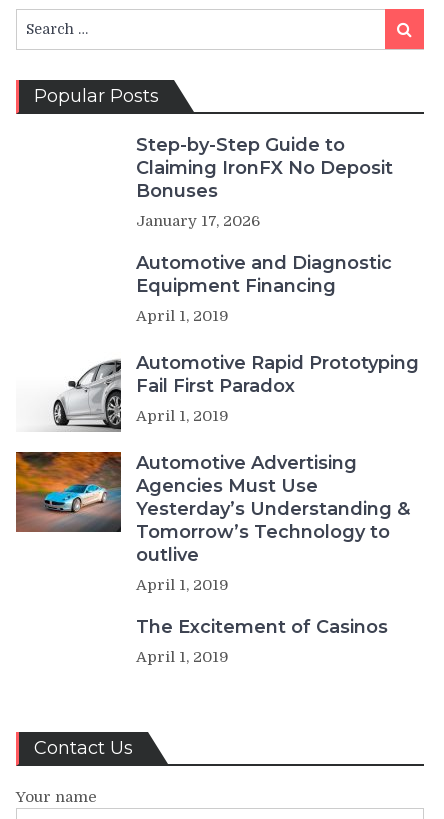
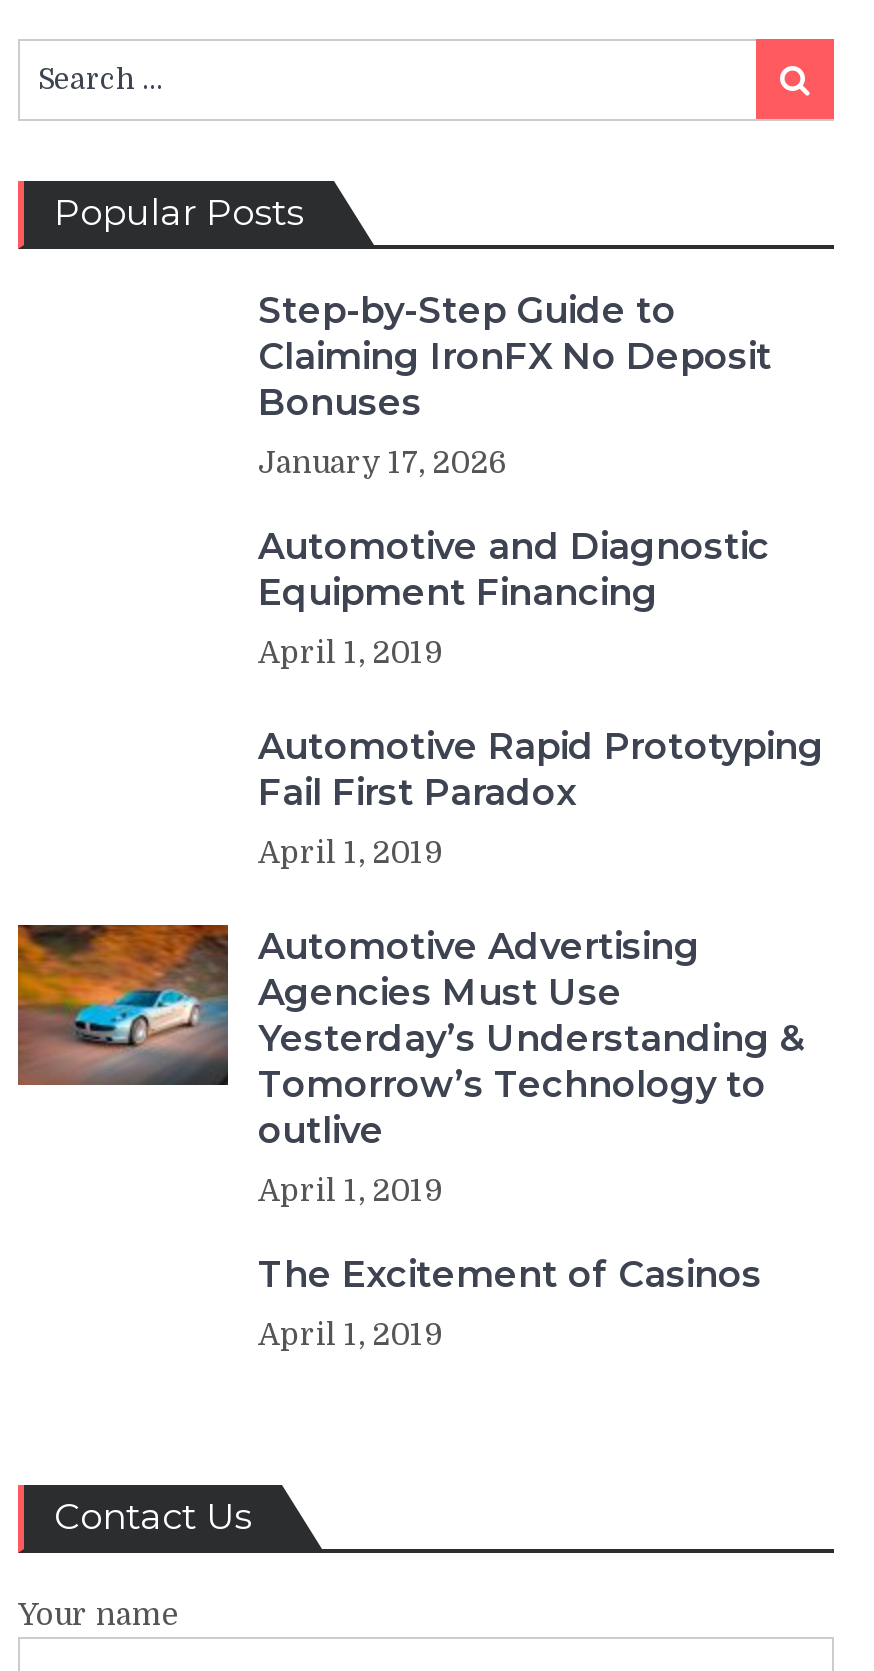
[42,358,122,433] [image] -> none

